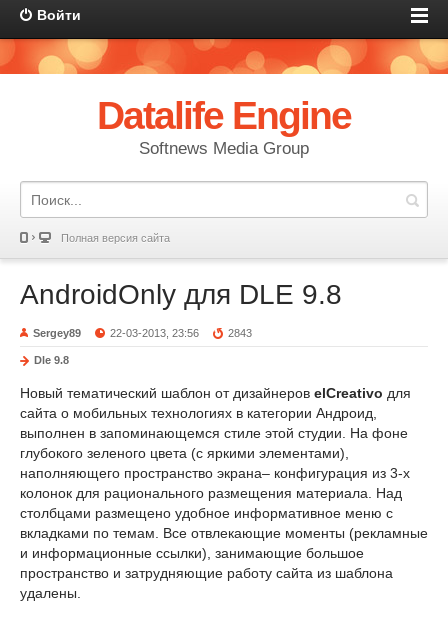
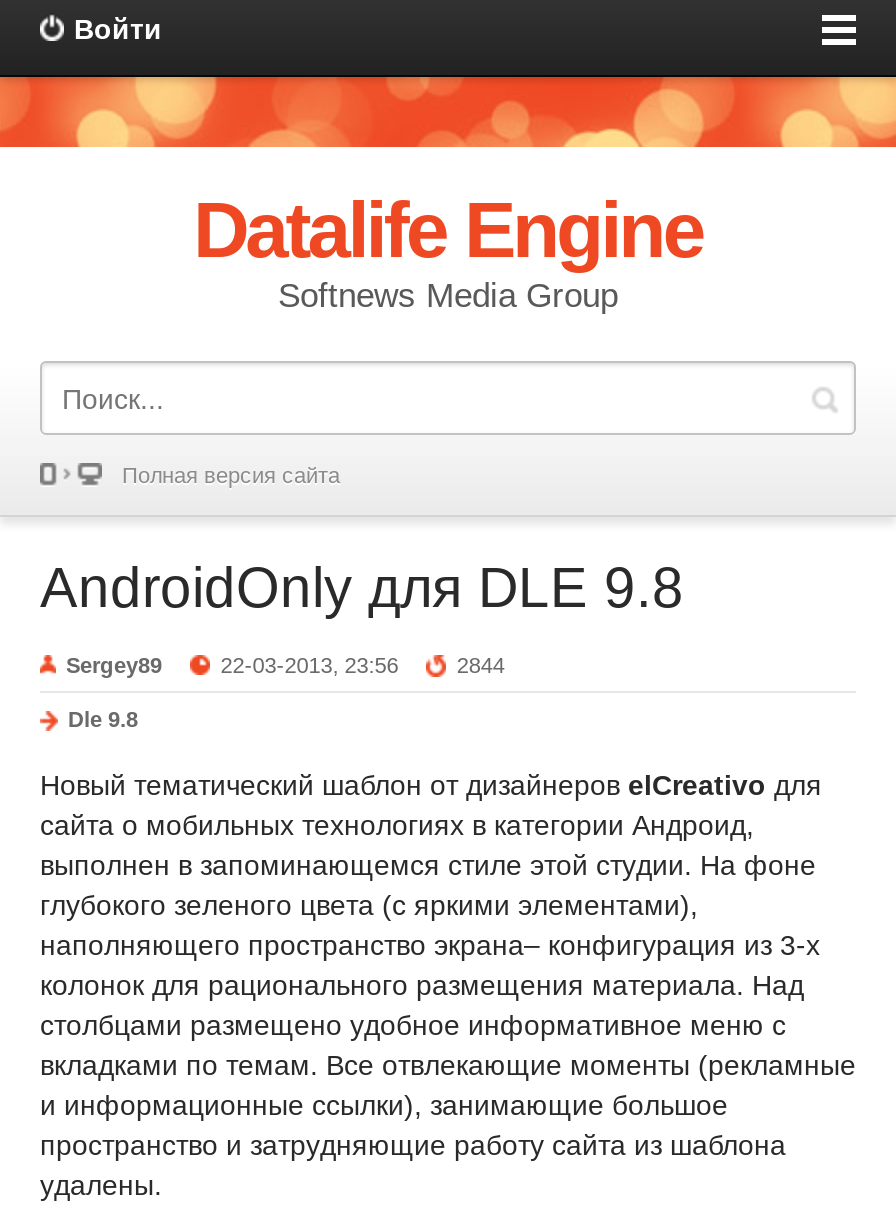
[228,327,252,339] 2843 -> [457,653,505,677] 2844

